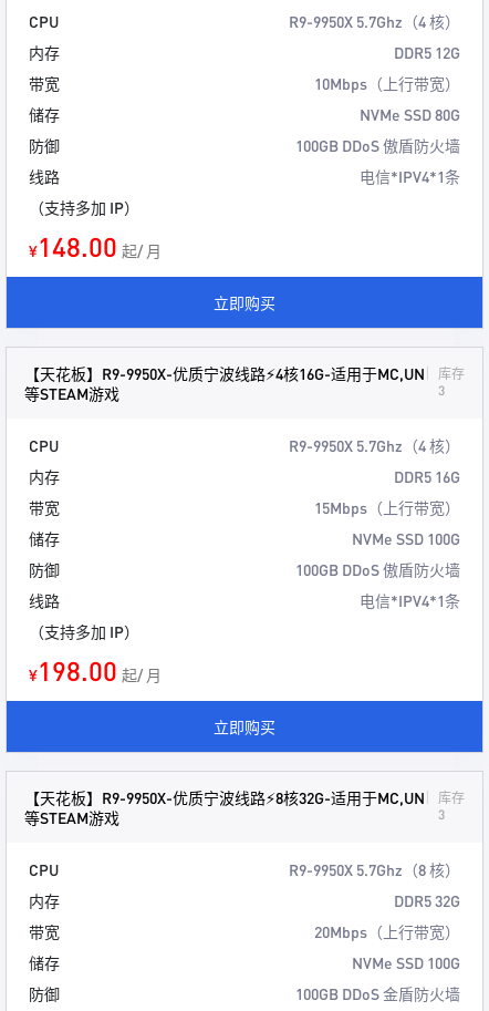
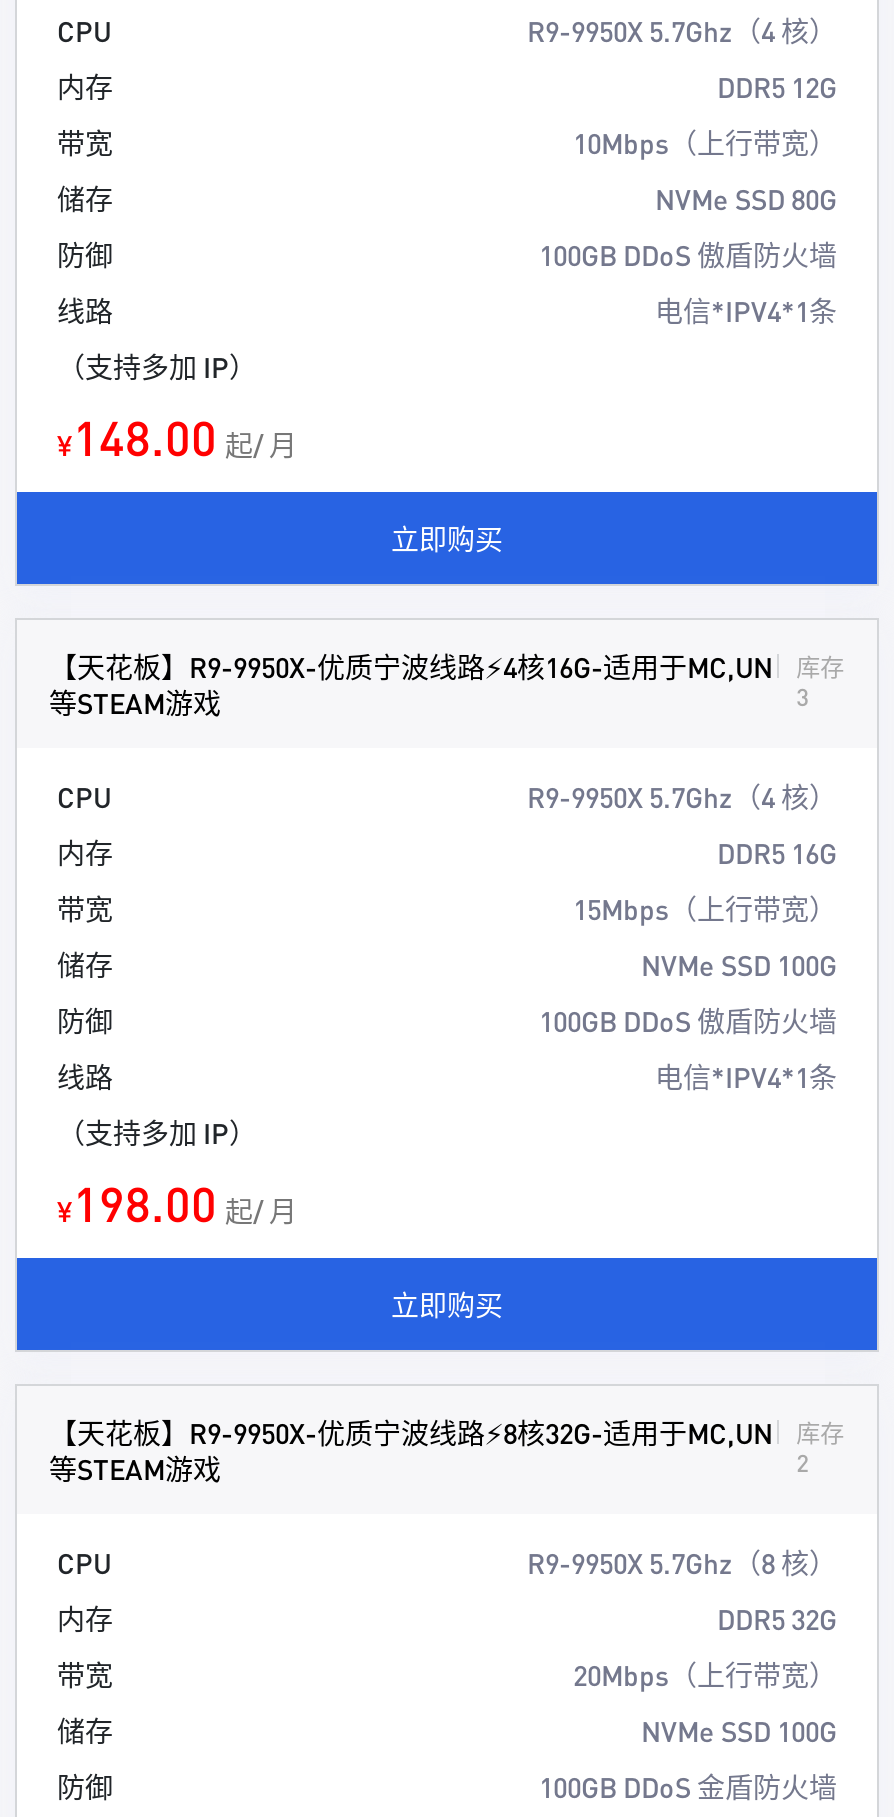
[438,806,444,823] 3 -> [796,1448,808,1478] 2

